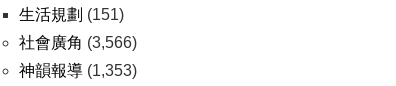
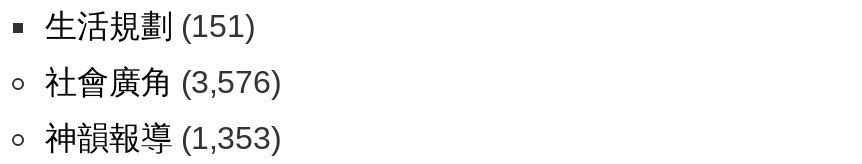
[19,34,137,51] 社會廣角(3,566) -> [45,65,281,99] 社會廣角(3,576)

